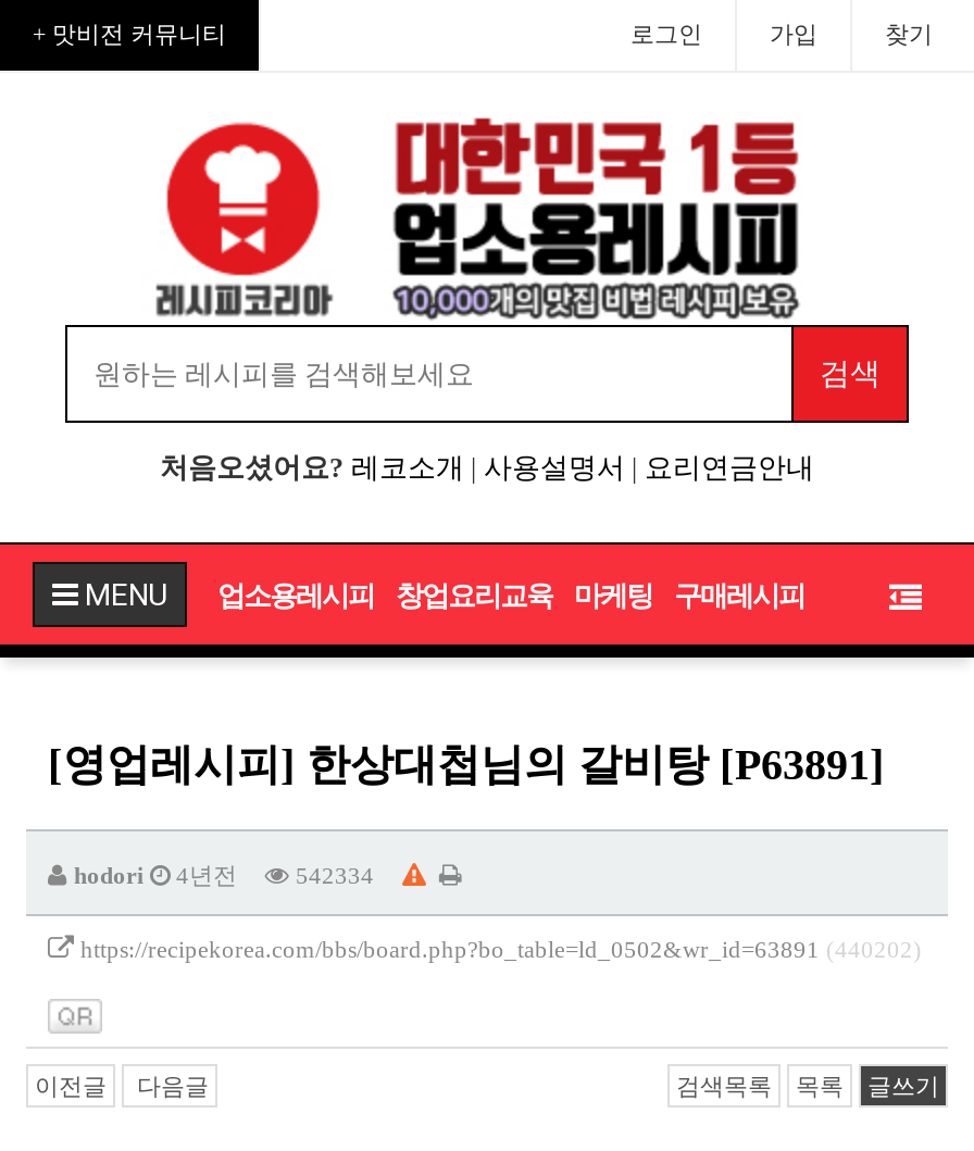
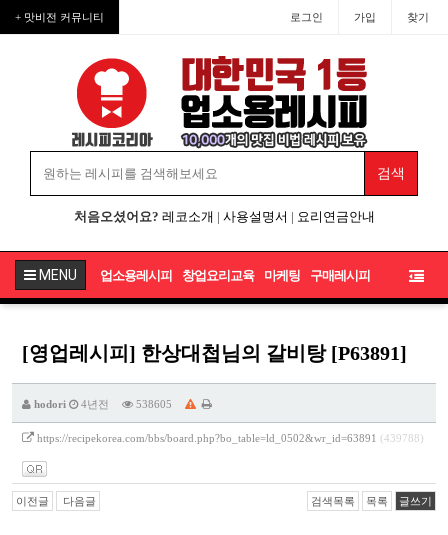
[296,862,374,888] 542334 -> [136,398,172,410] 538605
[80,936,922,962] https://recipekorea.com/bbs/board.php?bo_table=ld_0502&wr_id=63891 (440202) -> [37,432,424,444] https://recipekorea.com/bbs/board.php?bo_table=ld_0502&wr_id=63891 (439788)

